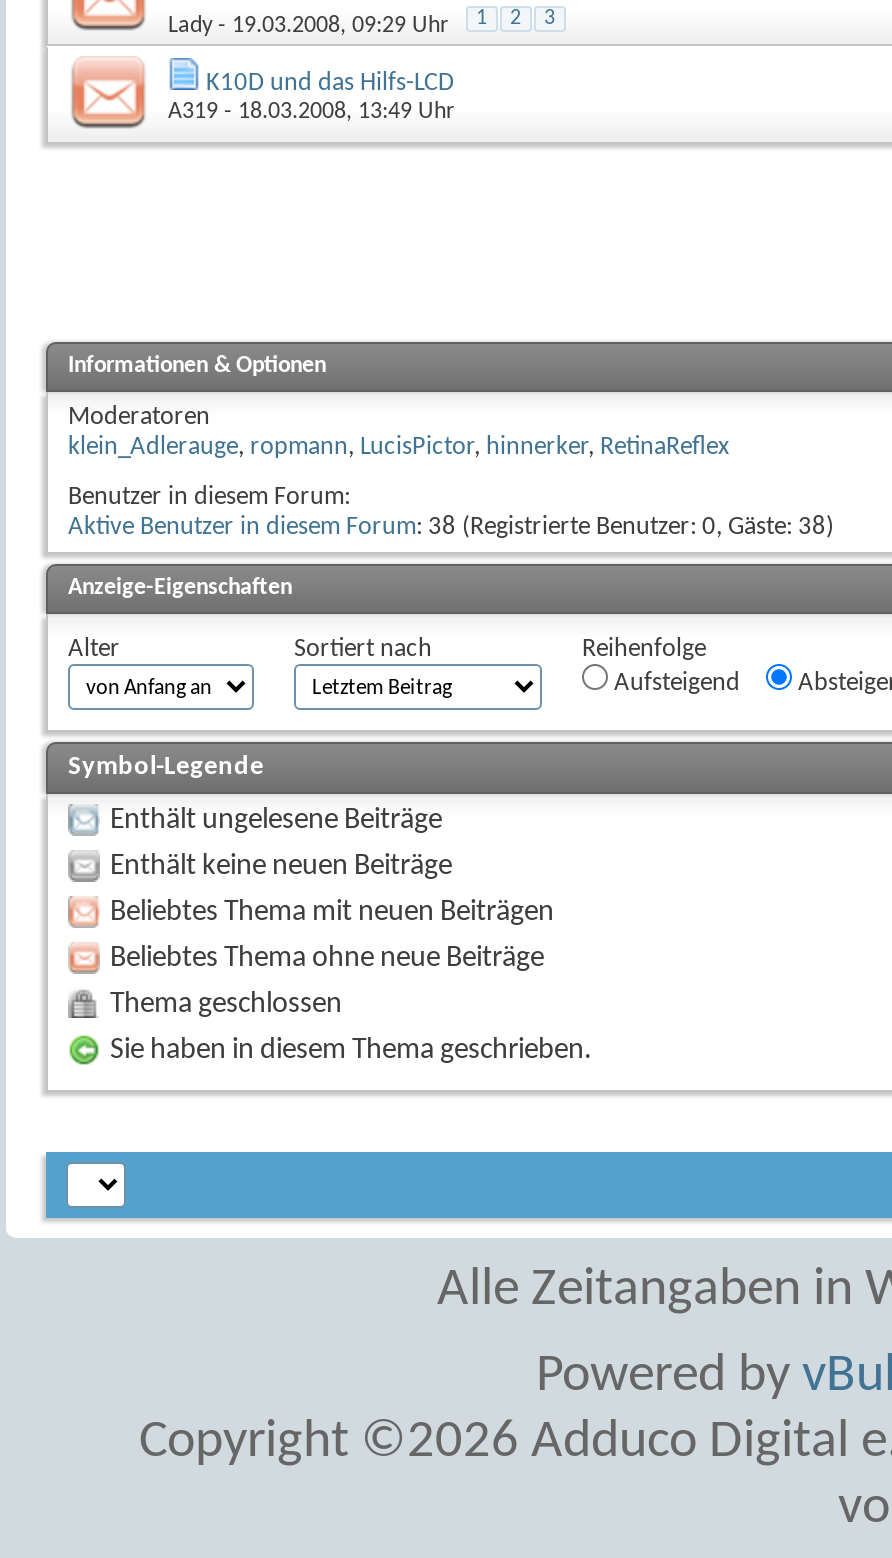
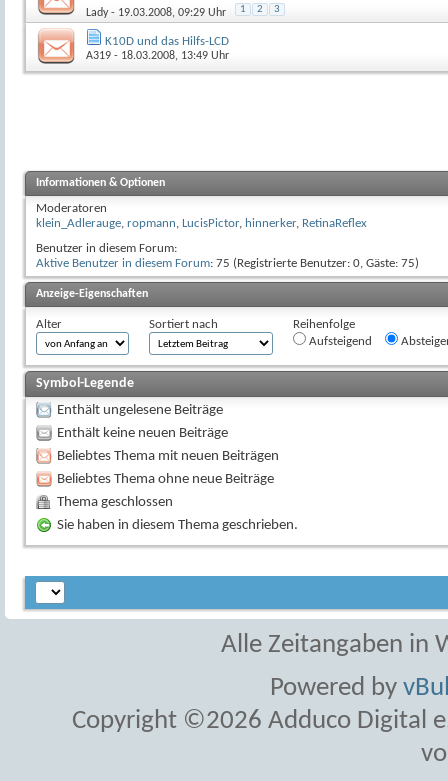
[68,514,834,540] Aktive Benutzer in diesem Forum: 38 (Registrierte Benutzer: 0, Gäste: 38) -> [36,257,419,270] Aktive Benutzer in diesem Forum: 75 (Registrierte Benutzer: 0, Gäste: 75)

